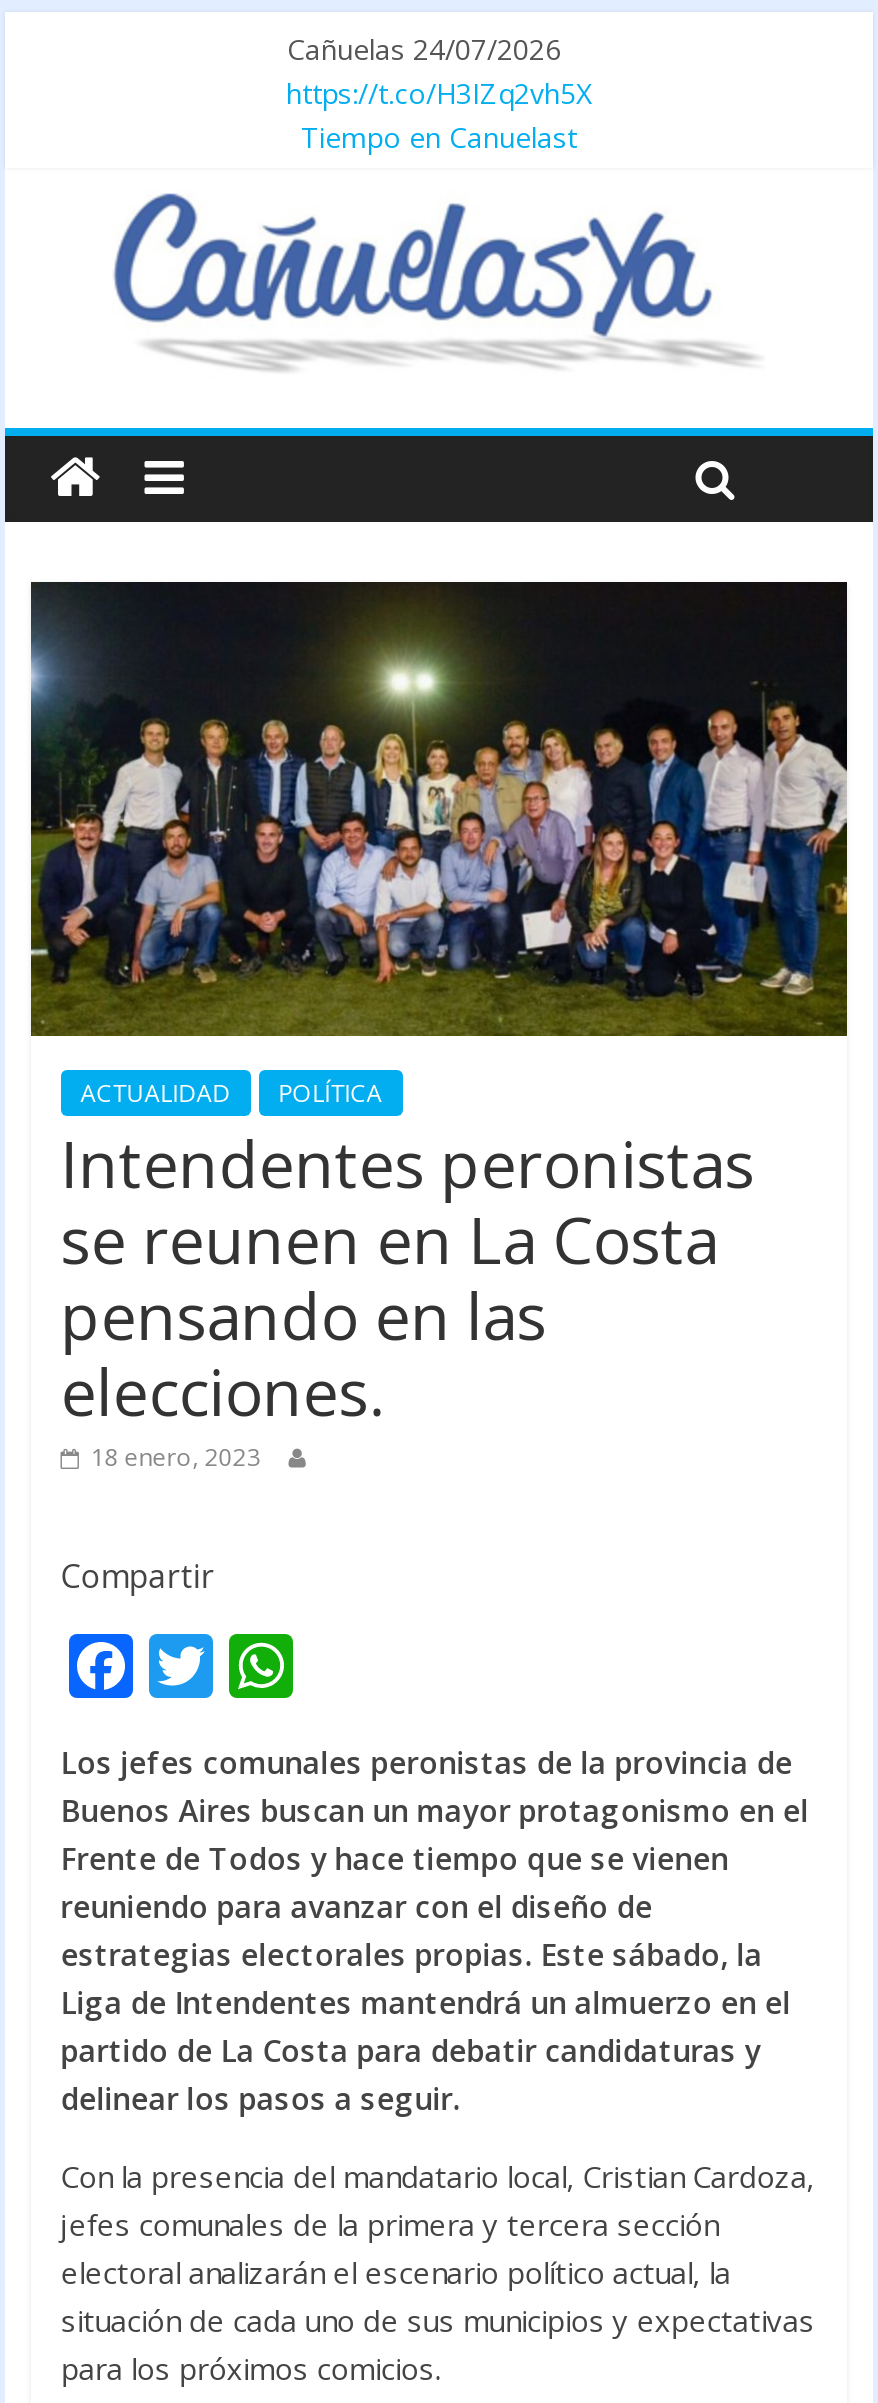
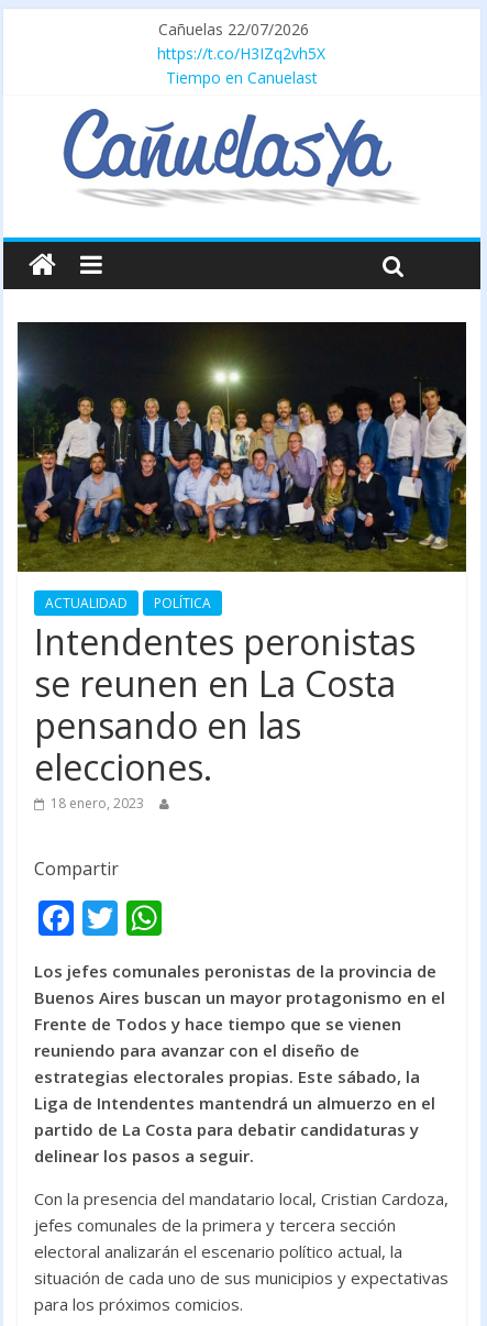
[287,30,561,68] Cañuelas 24/07/2026 -> [158,19,309,40] Cañuelas 22/07/2026

